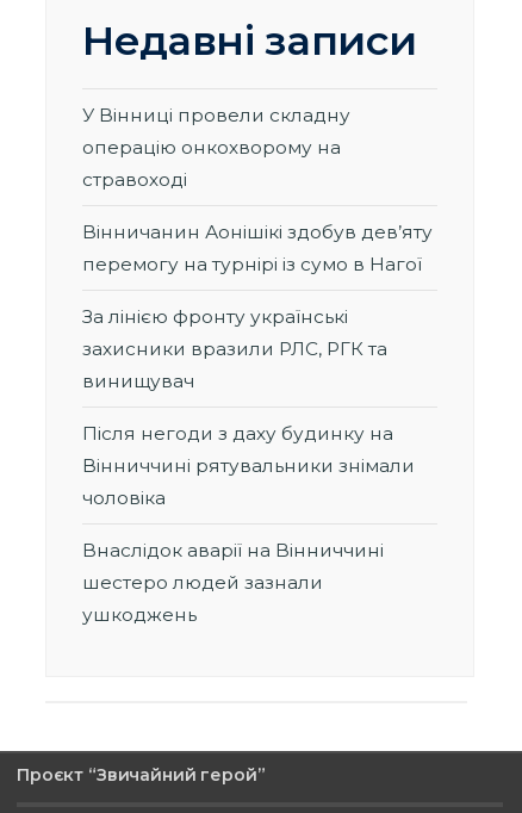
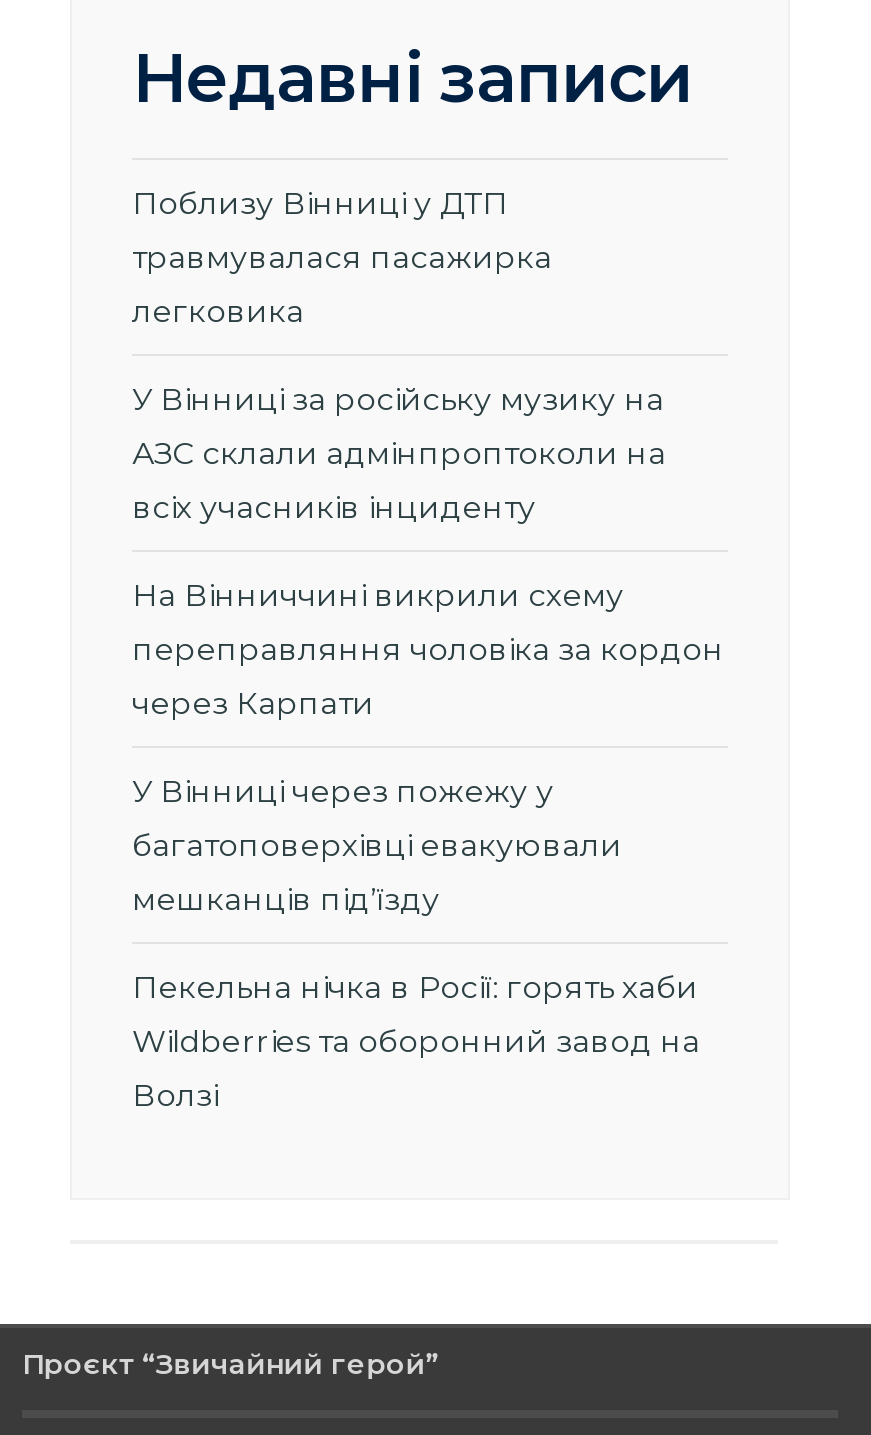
[82,103,350,190] У Вінниці провели складну | операцію онкохворому на | стравоході -> [132,183,552,329] Поблизу Вінниці у ДТП | травмувалася пасажирка | легковика
[82,220,433,275] Вінничанин Аонішікі здобув дев’яту | перемогу на турнірі із сумо в Нагої -> [132,379,666,525] У Вінниці за російську музику на | АЗС склали адмінпроптоколи на | всіх учасників інциденту
[82,305,387,392] За лінією фронту українські | захисники вразили РЛС, РГК та | винищувач -> [132,575,724,721] На Вінниччині викрили схему | переправляння чоловіка за кордон | через Карпати
[82,422,415,509] Після негоди з даху будинку на | Вінниччині рятувальники знімали | чоловіка -> [132,771,622,917] У Вінниці через пожежу у | багатоповерхівці евакуювали | мешканців під’їзду
[82,538,384,625] Внаслідок аварії на Вінниччині | шестеро людей зазнали | ушкоджень -> [132,967,700,1113] Пекельна нічка в Росії: горять хаби | Wildberries та оборонний завод на | Волзі

